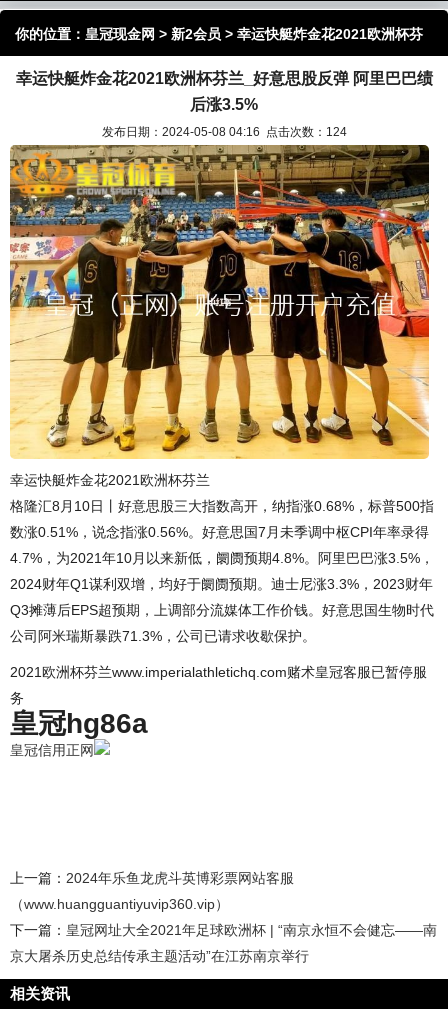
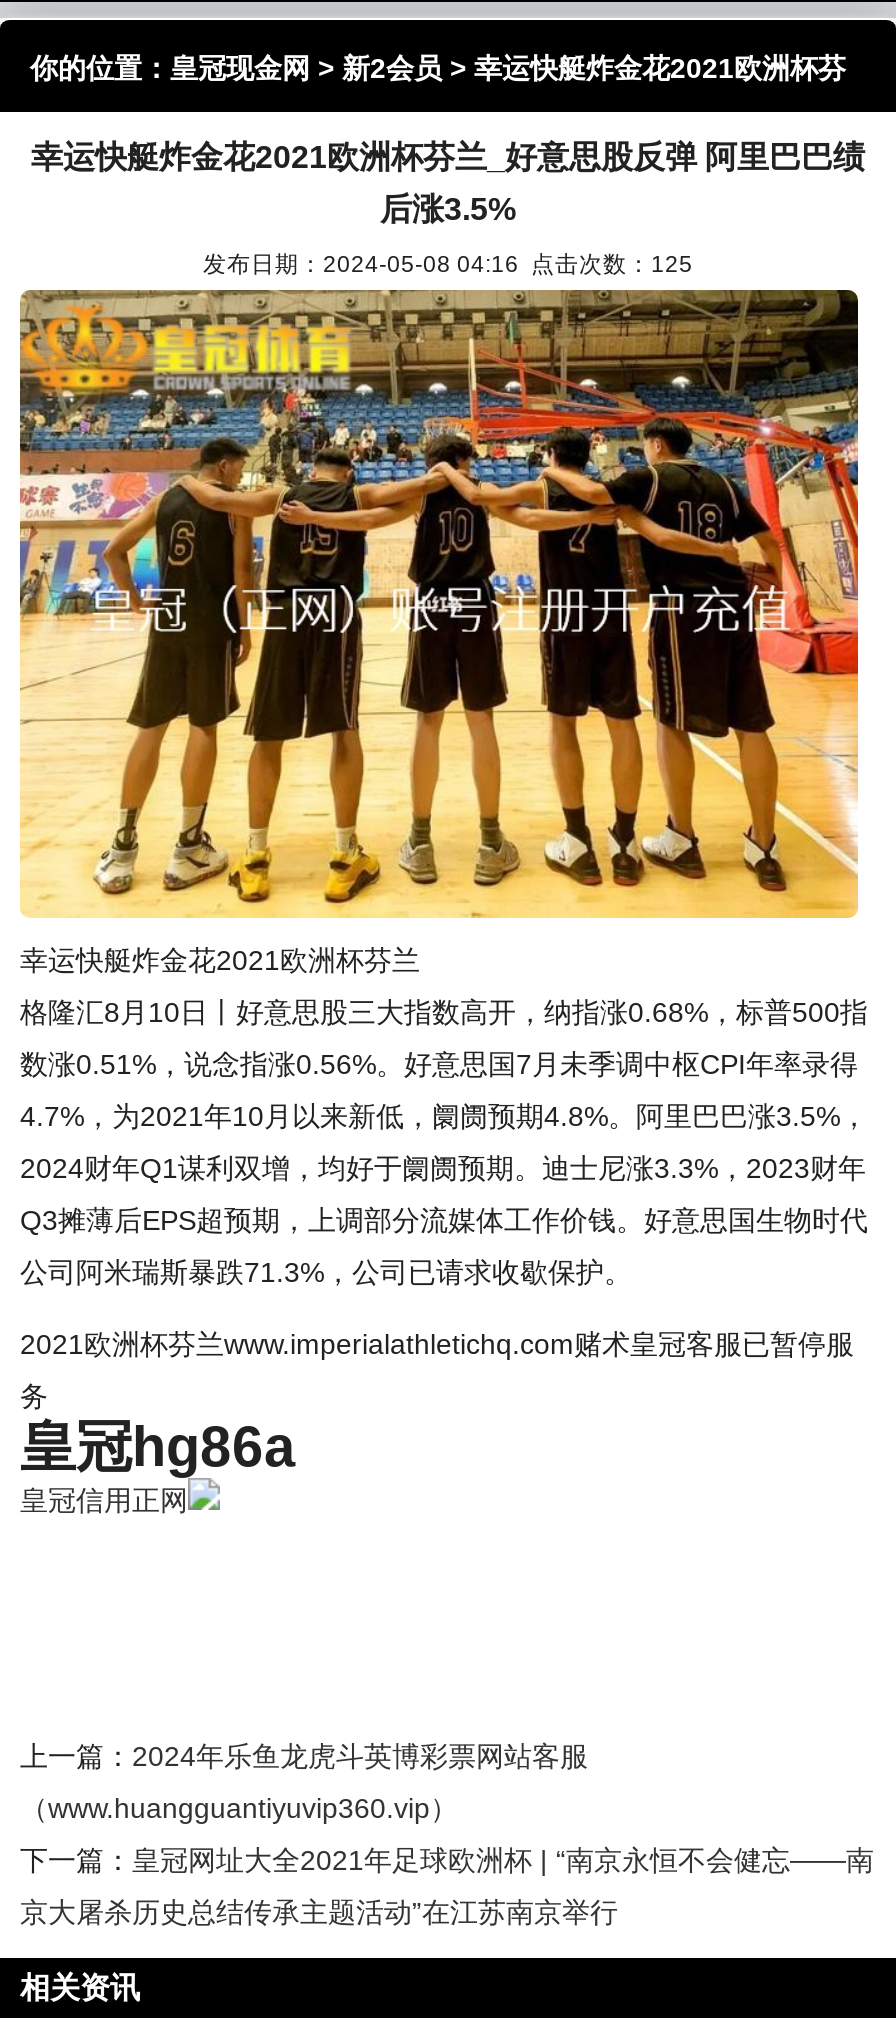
[101,125,346,138] 发布日期：2024-05-08 04:16 点击次数：124 -> [203,250,693,276] 发布日期：2024-05-08 04:16 点击次数：125

